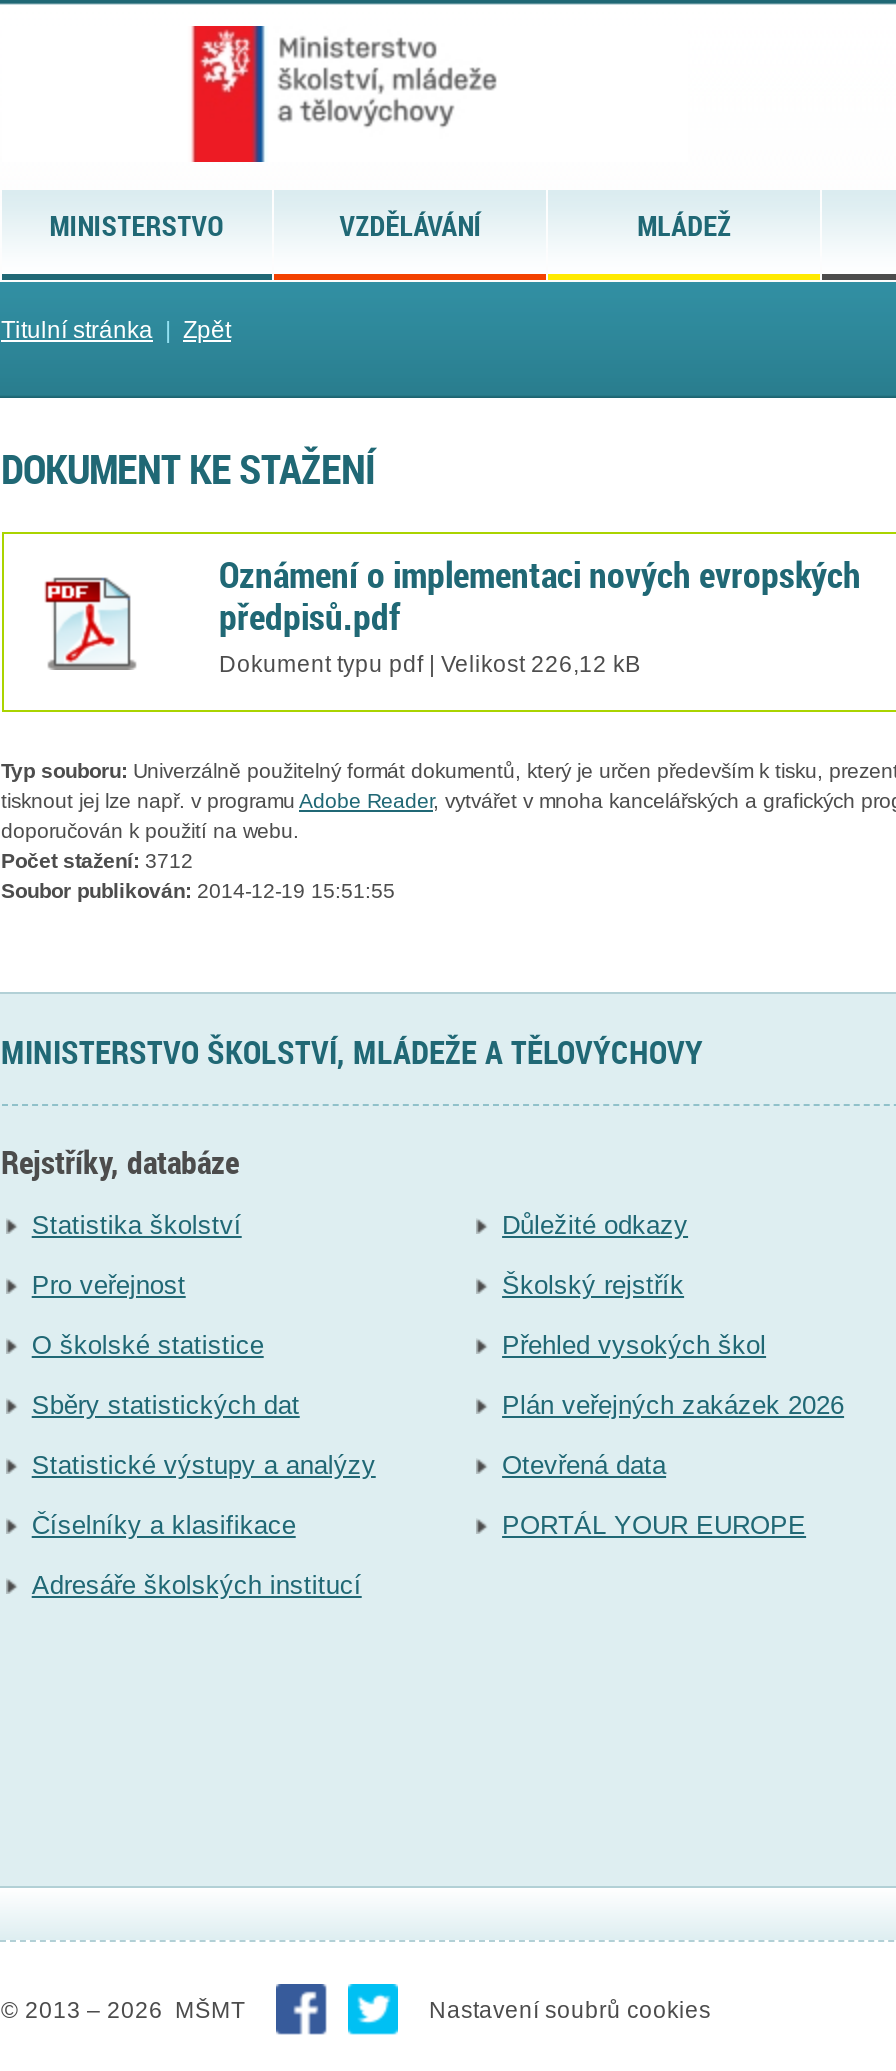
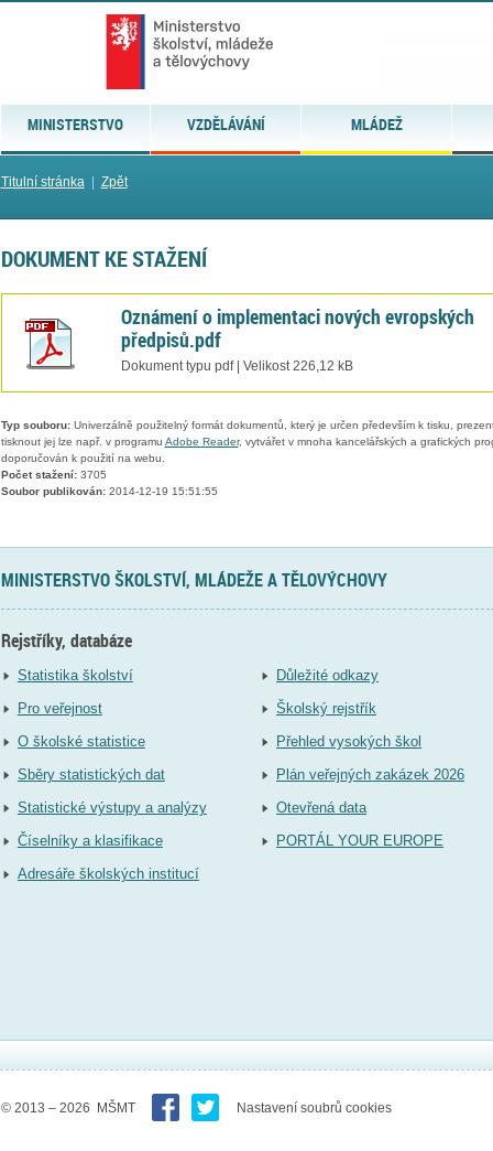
[1,851,193,873] Počet stažení: 3712 -> [1,469,106,481] Počet stažení: 3705

